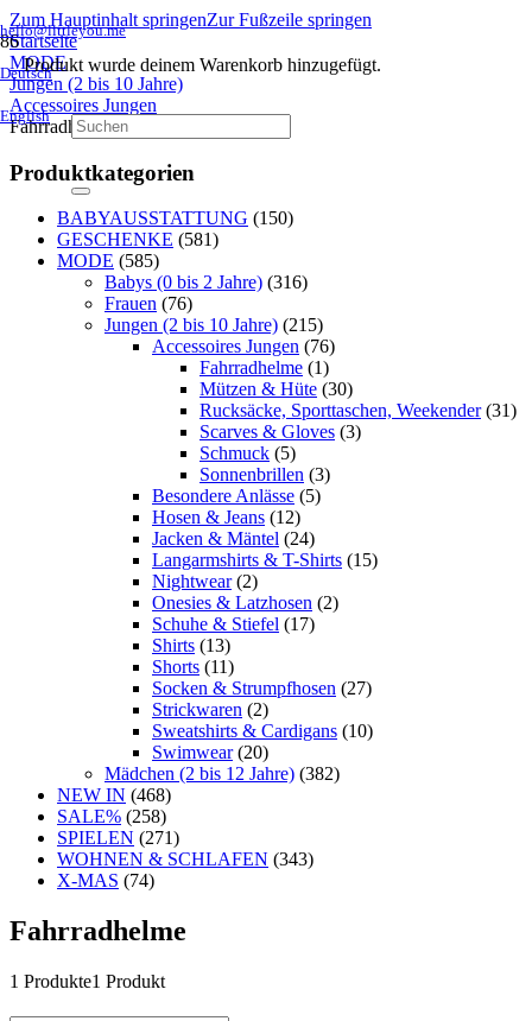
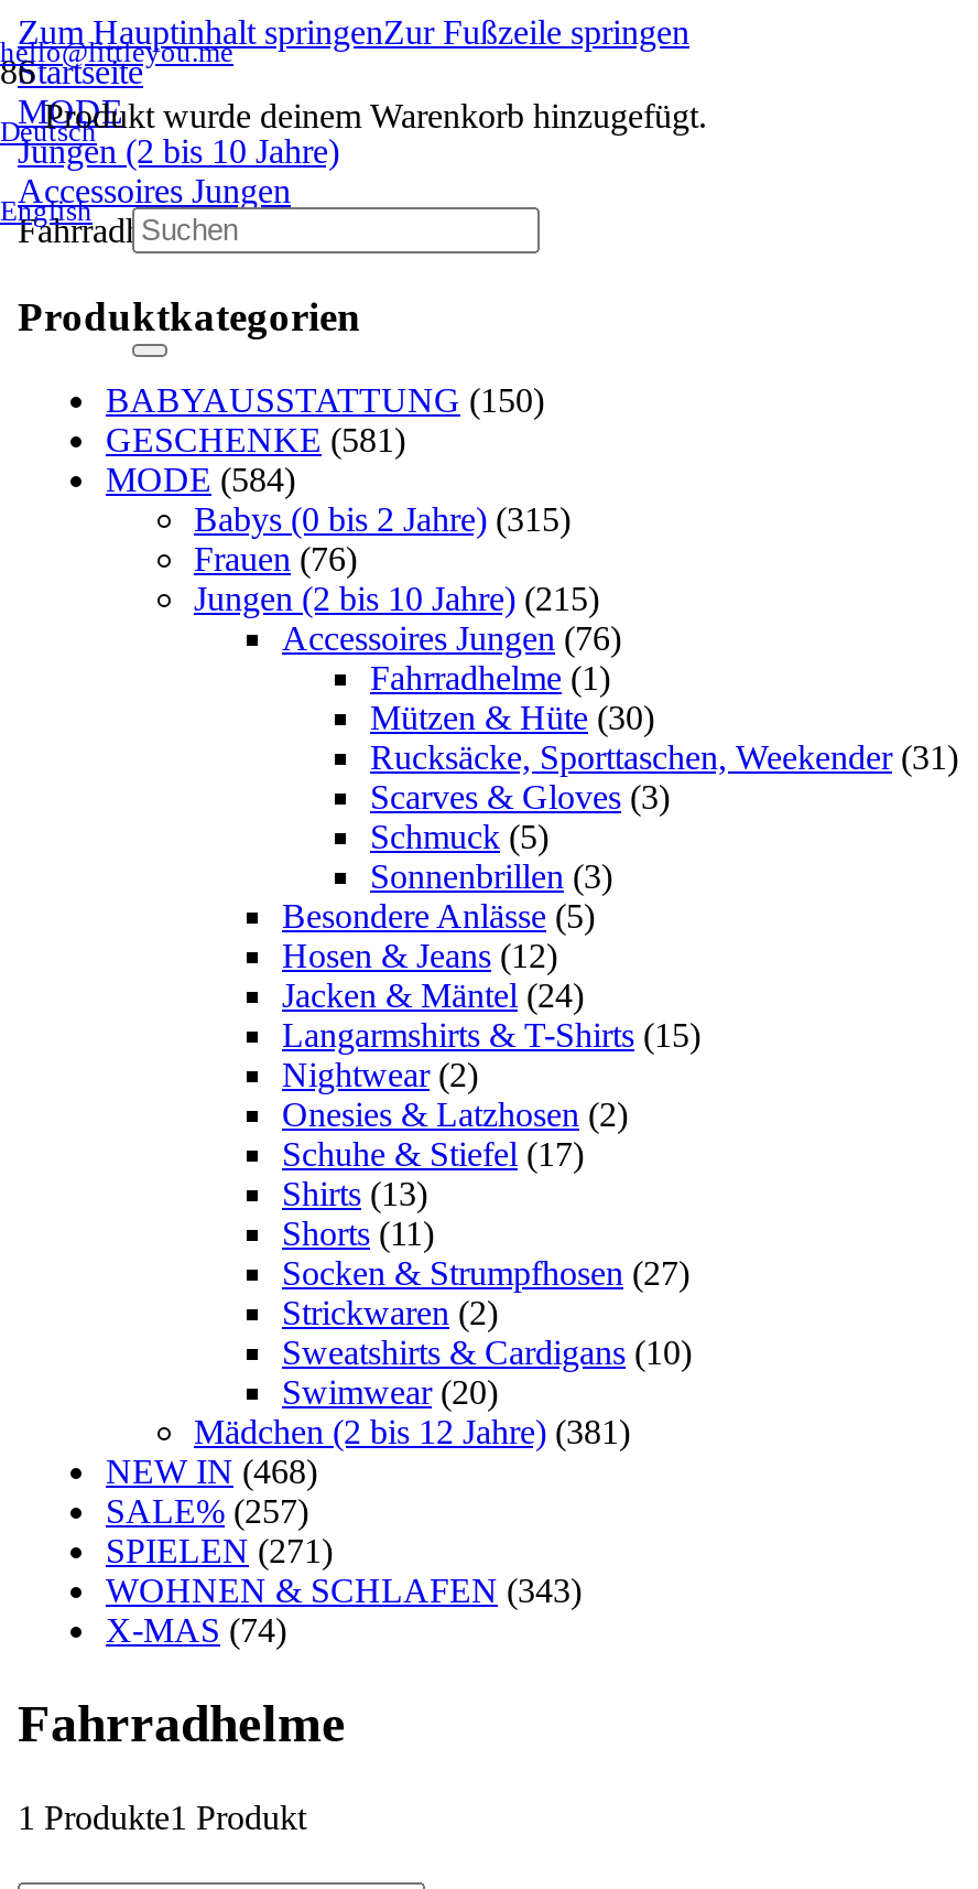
[57,251,159,271] MODE (585) -> [106,462,295,499] MODE (584)
[104,272,308,293] Babys (0 bis 2 Jahre) (316) -> [194,501,570,539] Babys (0 bis 2 Jahre) (315)
[104,764,340,784] Mädchen (2 bis 12 Jahre) (382) -> [194,1414,630,1451] Mädchen (2 bis 12 Jahre) (381)
[57,807,166,827] SALE% (258) -> [106,1493,308,1531] SALE% (257)

